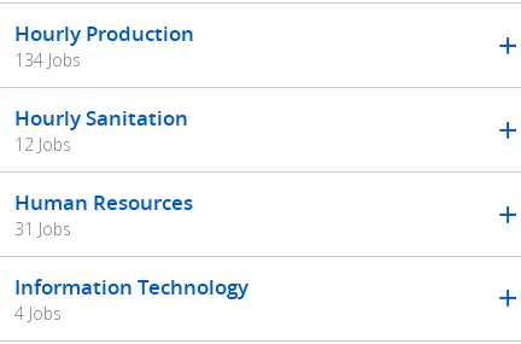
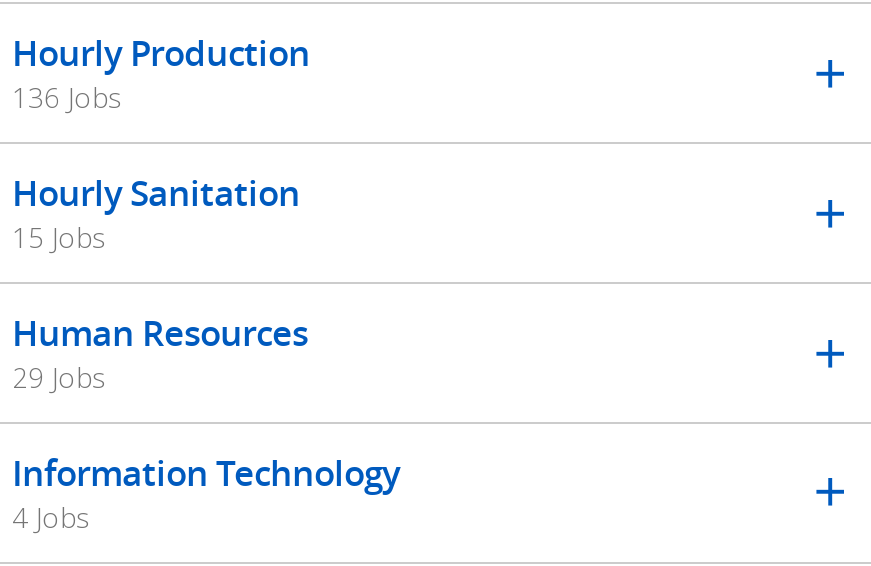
[14,49,81,72] 134 Jobs -> [12,79,122,117] 136 Jobs
[14,133,71,156] 12 Jobs -> [12,219,106,257] 15 Jobs
[14,218,71,240] 31 Jobs -> [12,358,106,396] 29 Jobs

